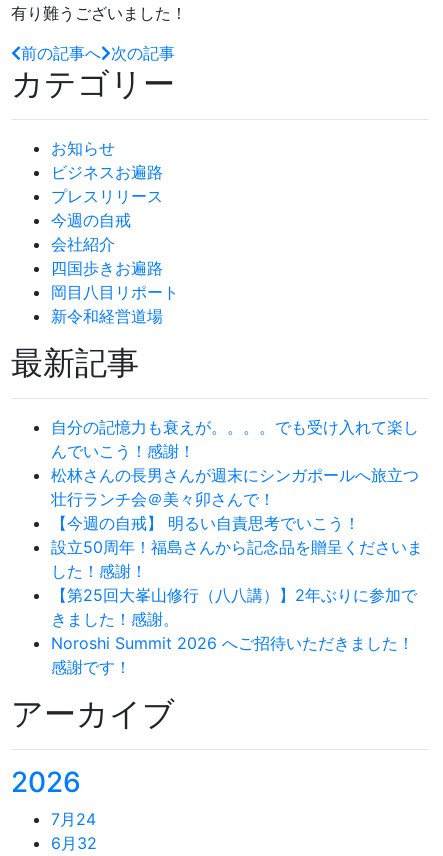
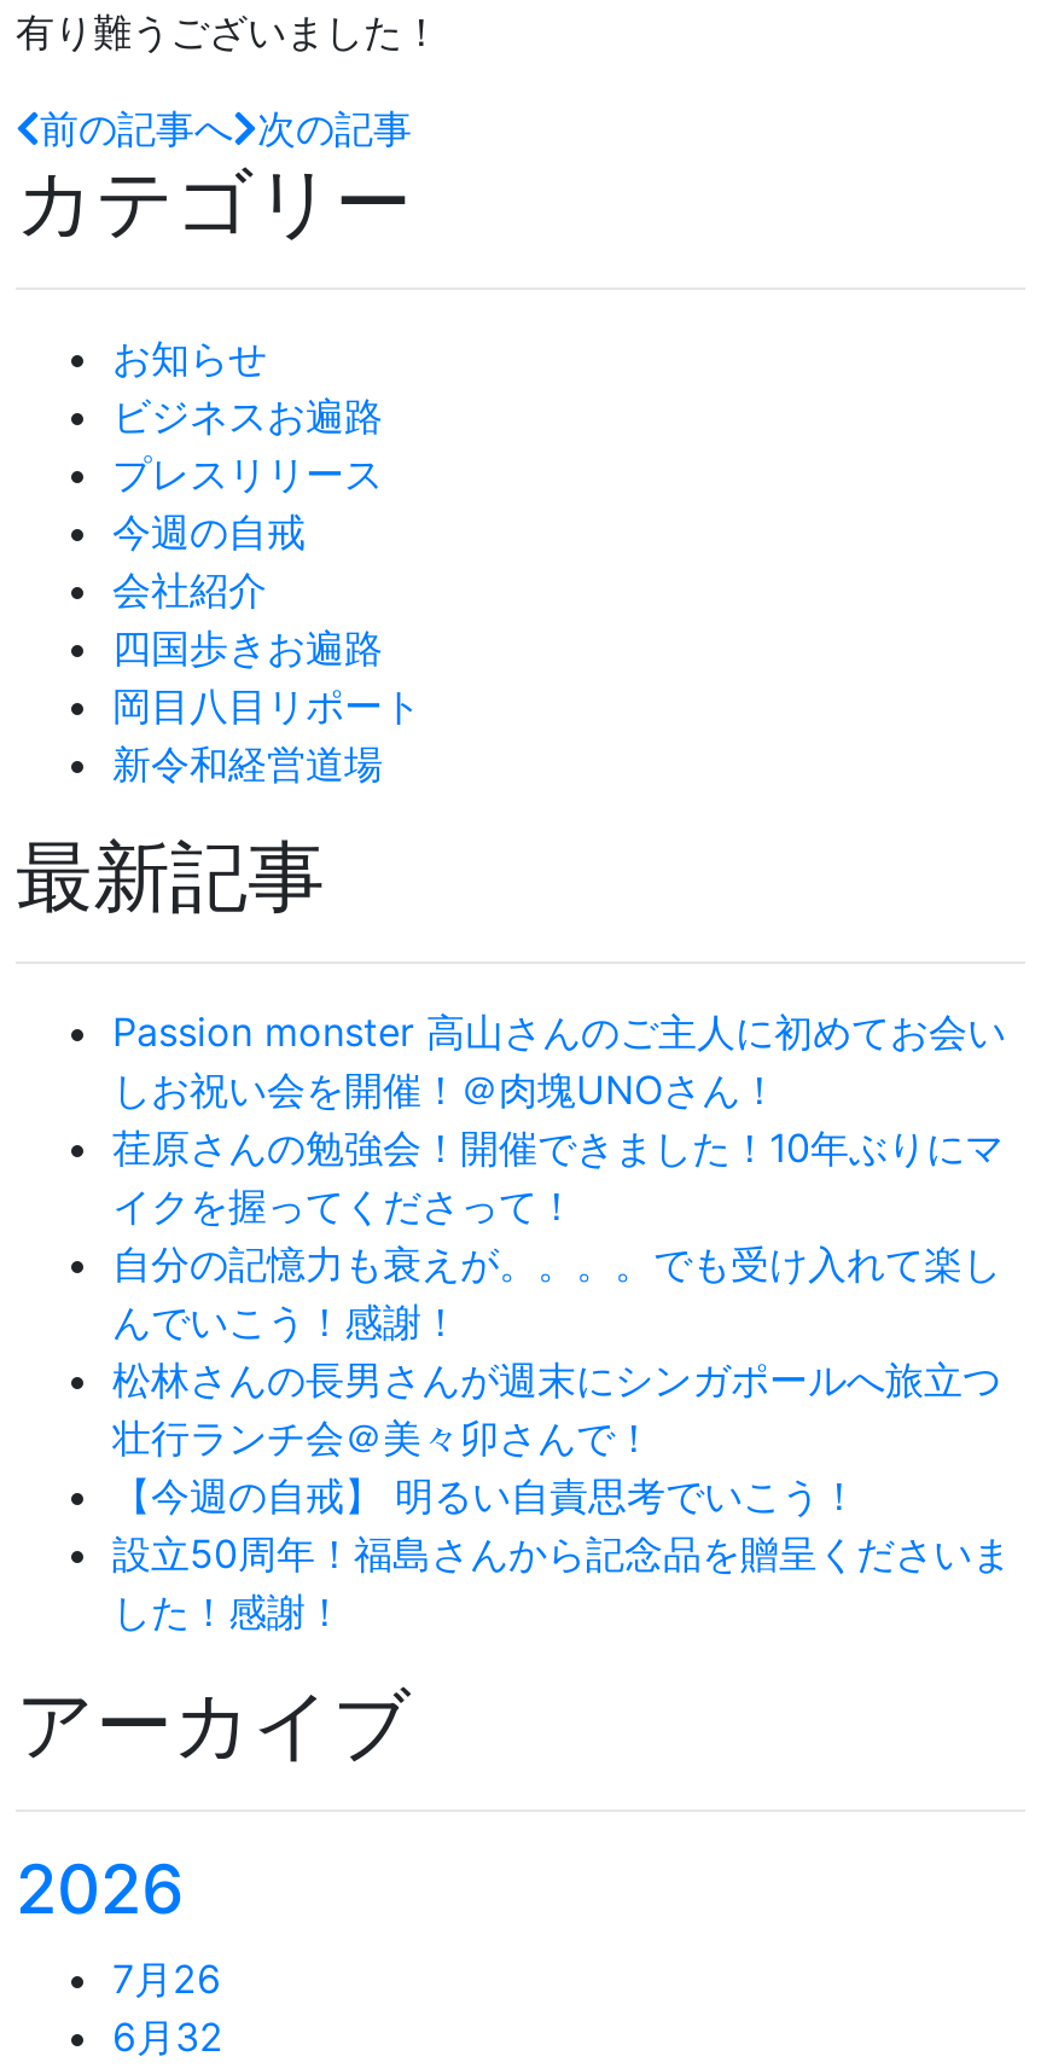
none -> [112,1006,1006,1229] Passion monster 高山さんのご主人に初めてお会い | しお祝い会を開催！＠肉塊UNOさん！ | 荏原さんの勉強会！開催できました！10年ぶりにマ | イクを握ってくださって！
moved [51,417,423,581] -> [112,1238,1011,1635]: 自分の記憶力も衰えが。。。。でも受け入れて楽し | んでいこう！感謝！ | 松林さんの長男さんが週末にシンガポールへ旅立つ | 壮行ランチ会＠美々卯さんで！ | 【今週の自戒】 明るい自責思考でいこう！ | 設立50周年！福島さんから記念品を贈呈くださいま | した！感謝！
[51,585,417,677] 【第25回大峯山修行（八八講）】2年ぶりに参加で | きました！感謝。 | Noroshi Summit 2026 へご招待いただきました！ | 感謝です！ -> none
[51,809,96,829] 7月24 -> [112,1953,221,2002] 7月26

